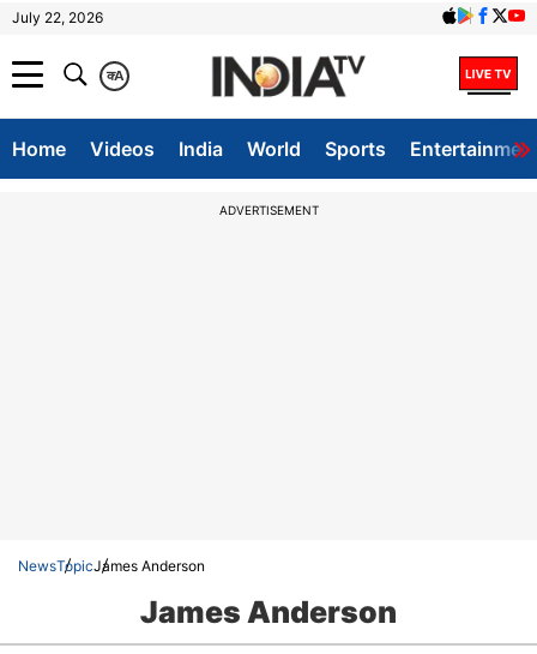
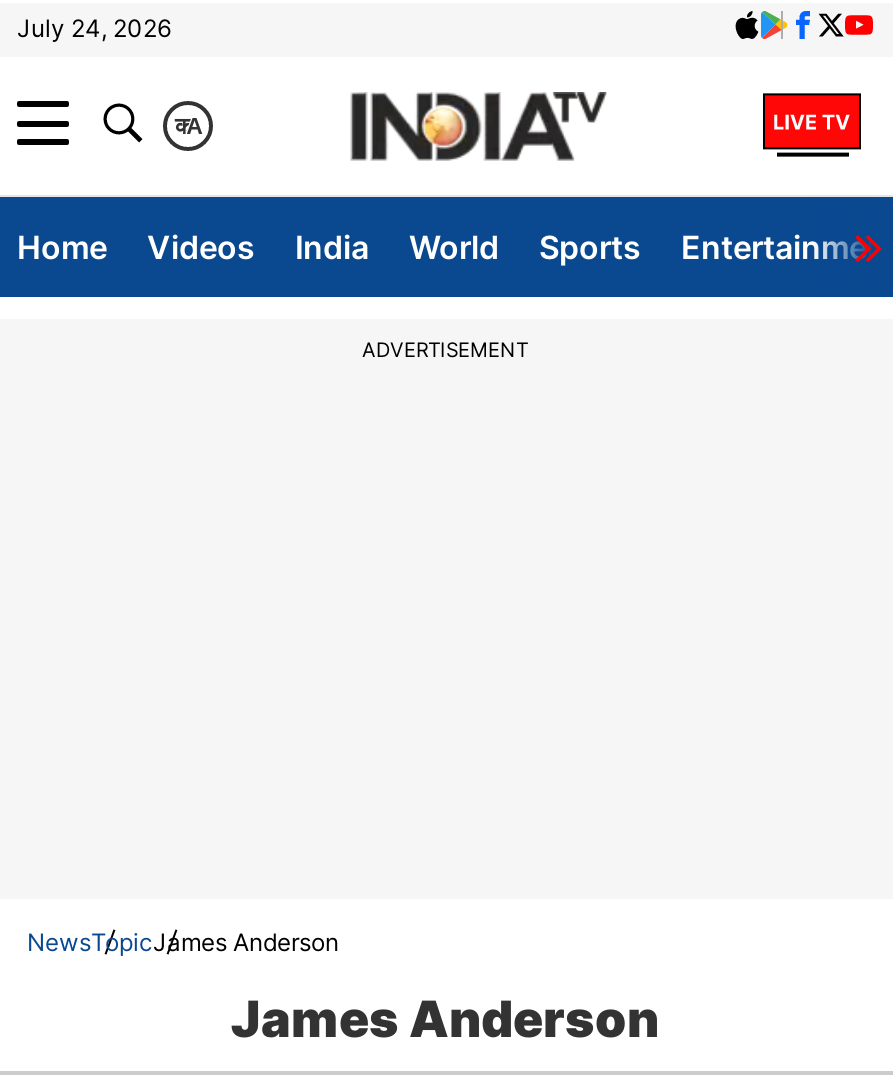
[12,8,103,26] July 22, 2026 -> [17,13,171,43] July 24, 2026

